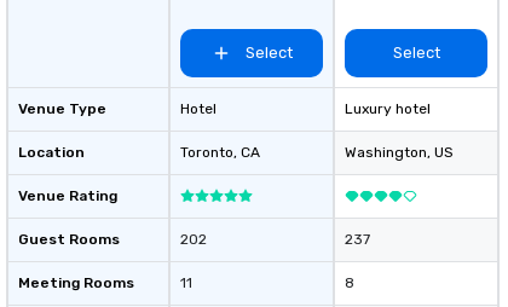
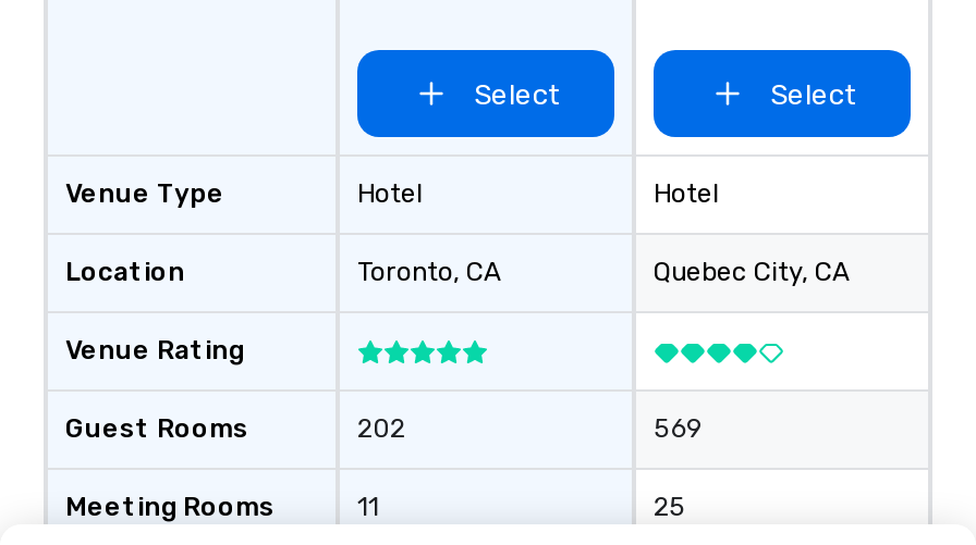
[345,100,431,117] Luxury hotel -> [654,180,719,210] Hotel
[345,143,454,160] Washington, US -> [654,258,850,288] Quebec City, CA
[345,230,370,247] 237 -> [654,415,704,445] 569
[345,274,354,291] 8 -> [654,493,686,523] 25

